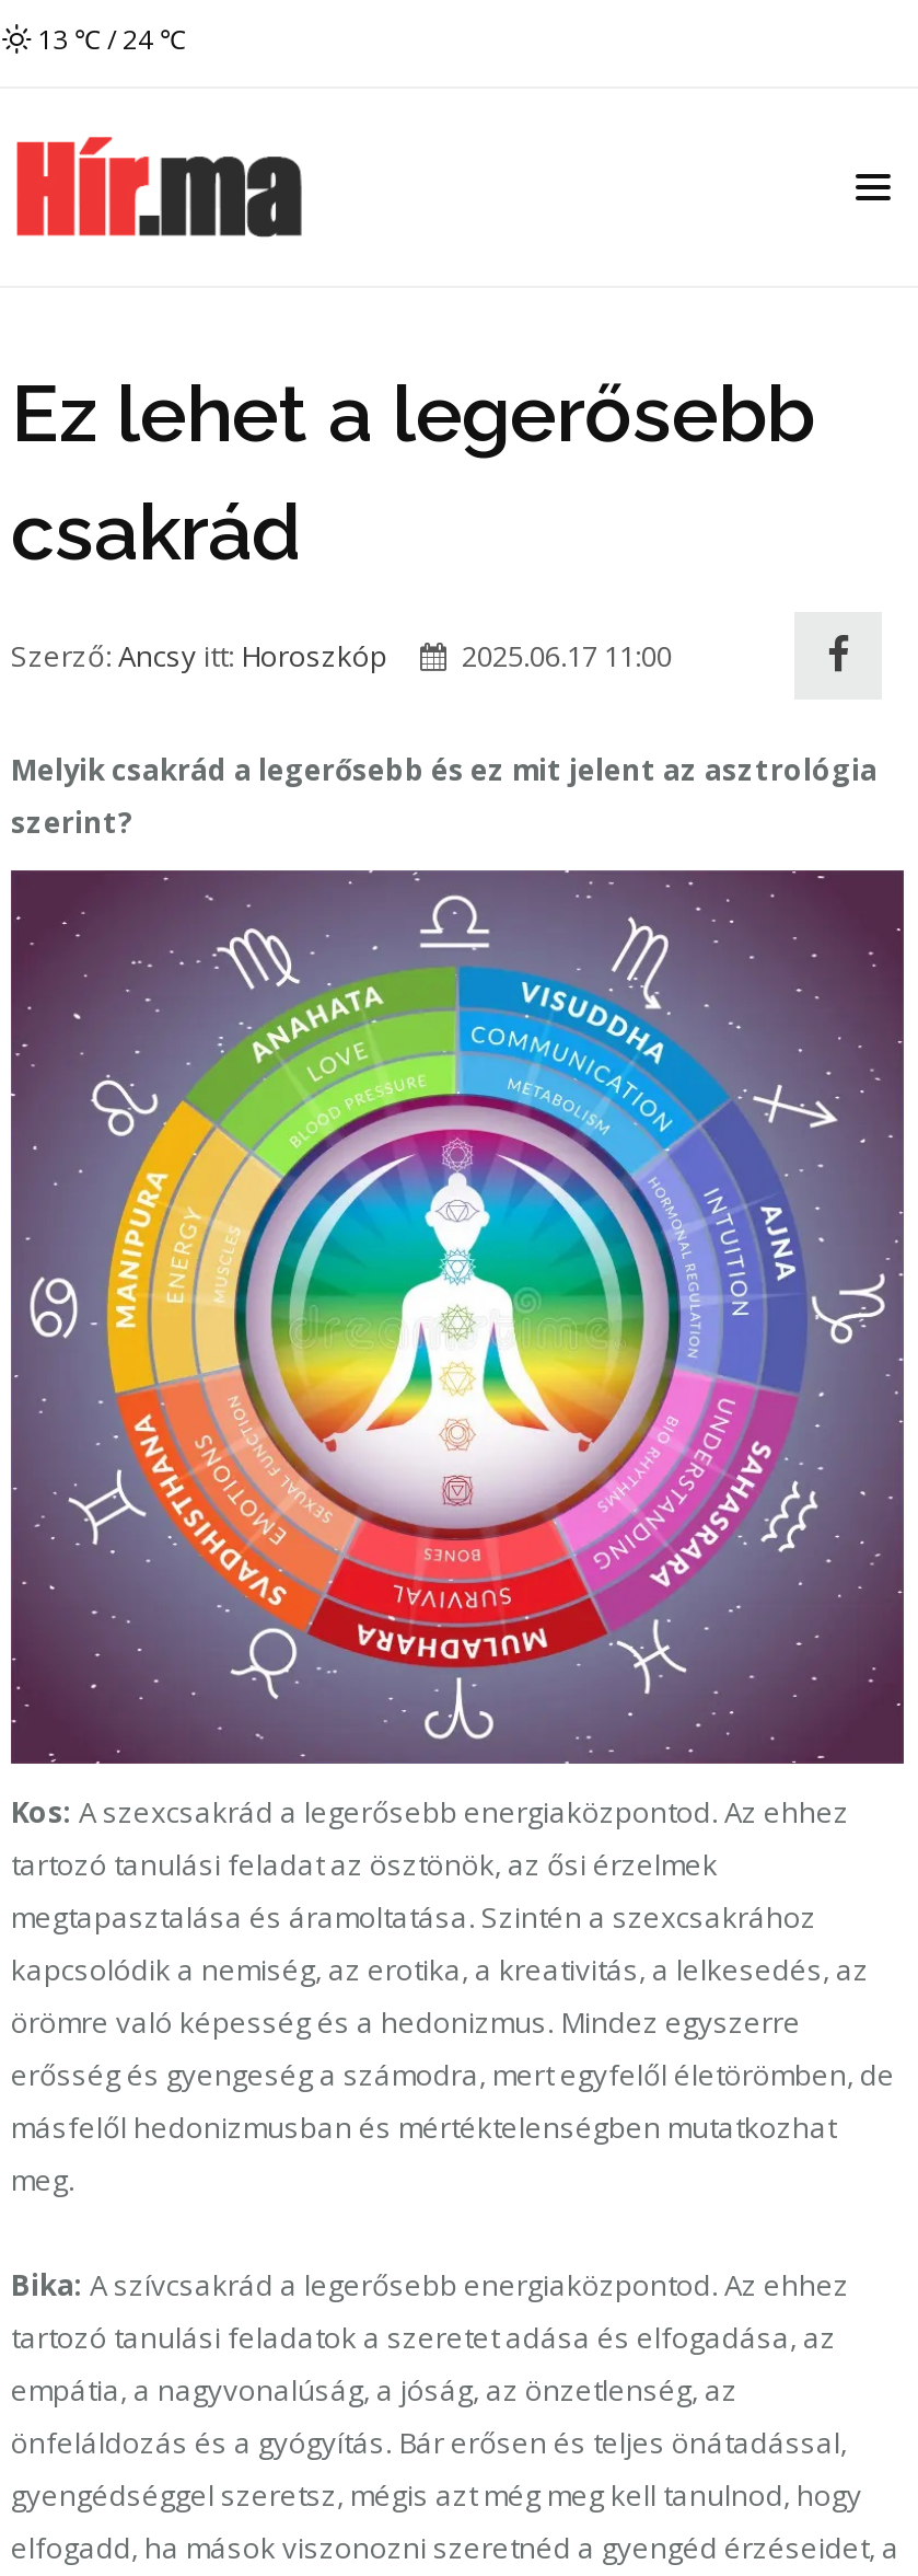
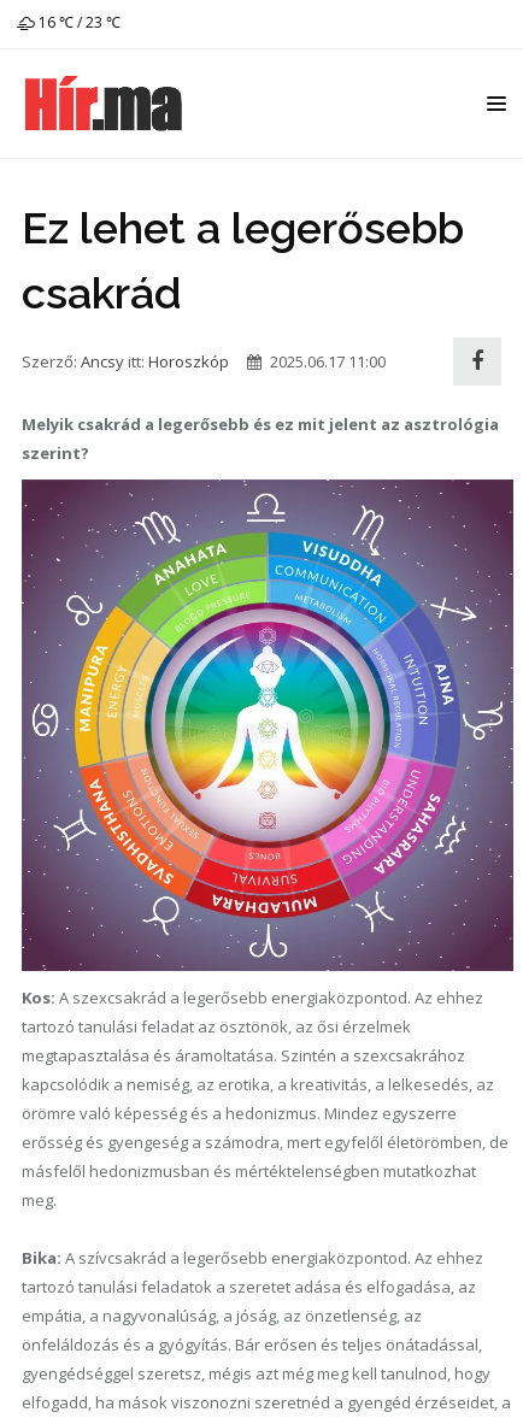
[31,21,186,58] 13 ℃ / 24 ℃ -> [35,12,121,33] 16 ℃ / 23 ℃

